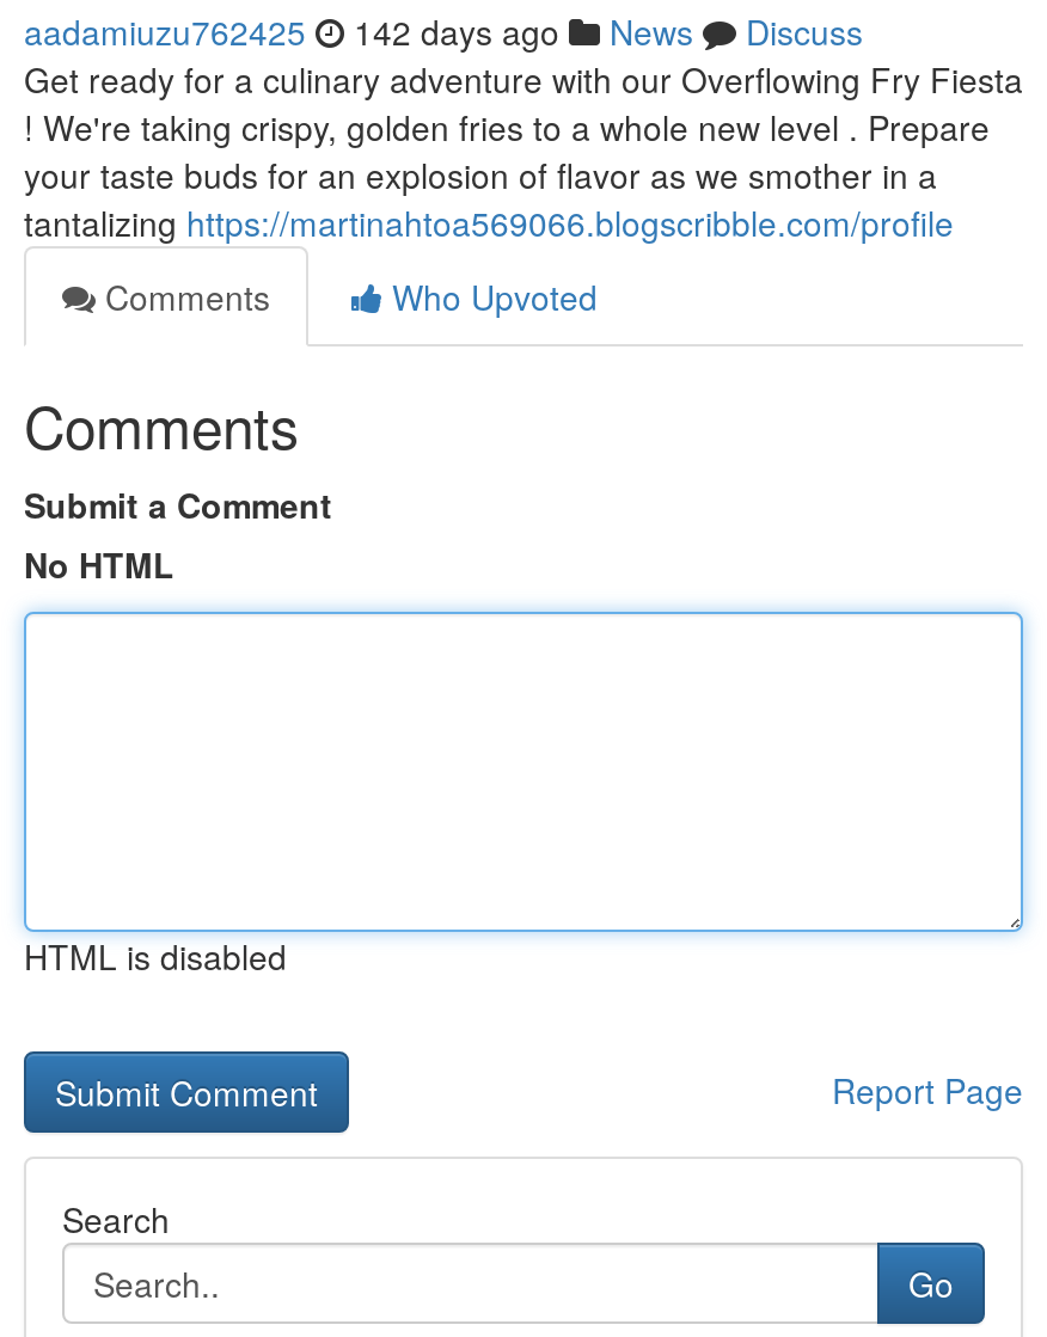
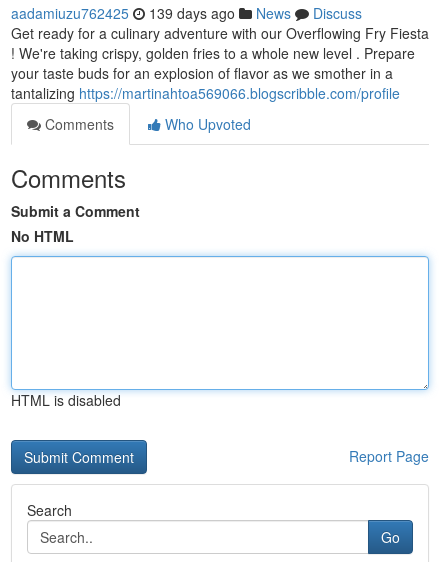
[24,7,863,55] aadamiuzu762425 142 days ago News Discuss -> [11,3,362,23] aadamiuzu762425 139 days ago News Discuss

